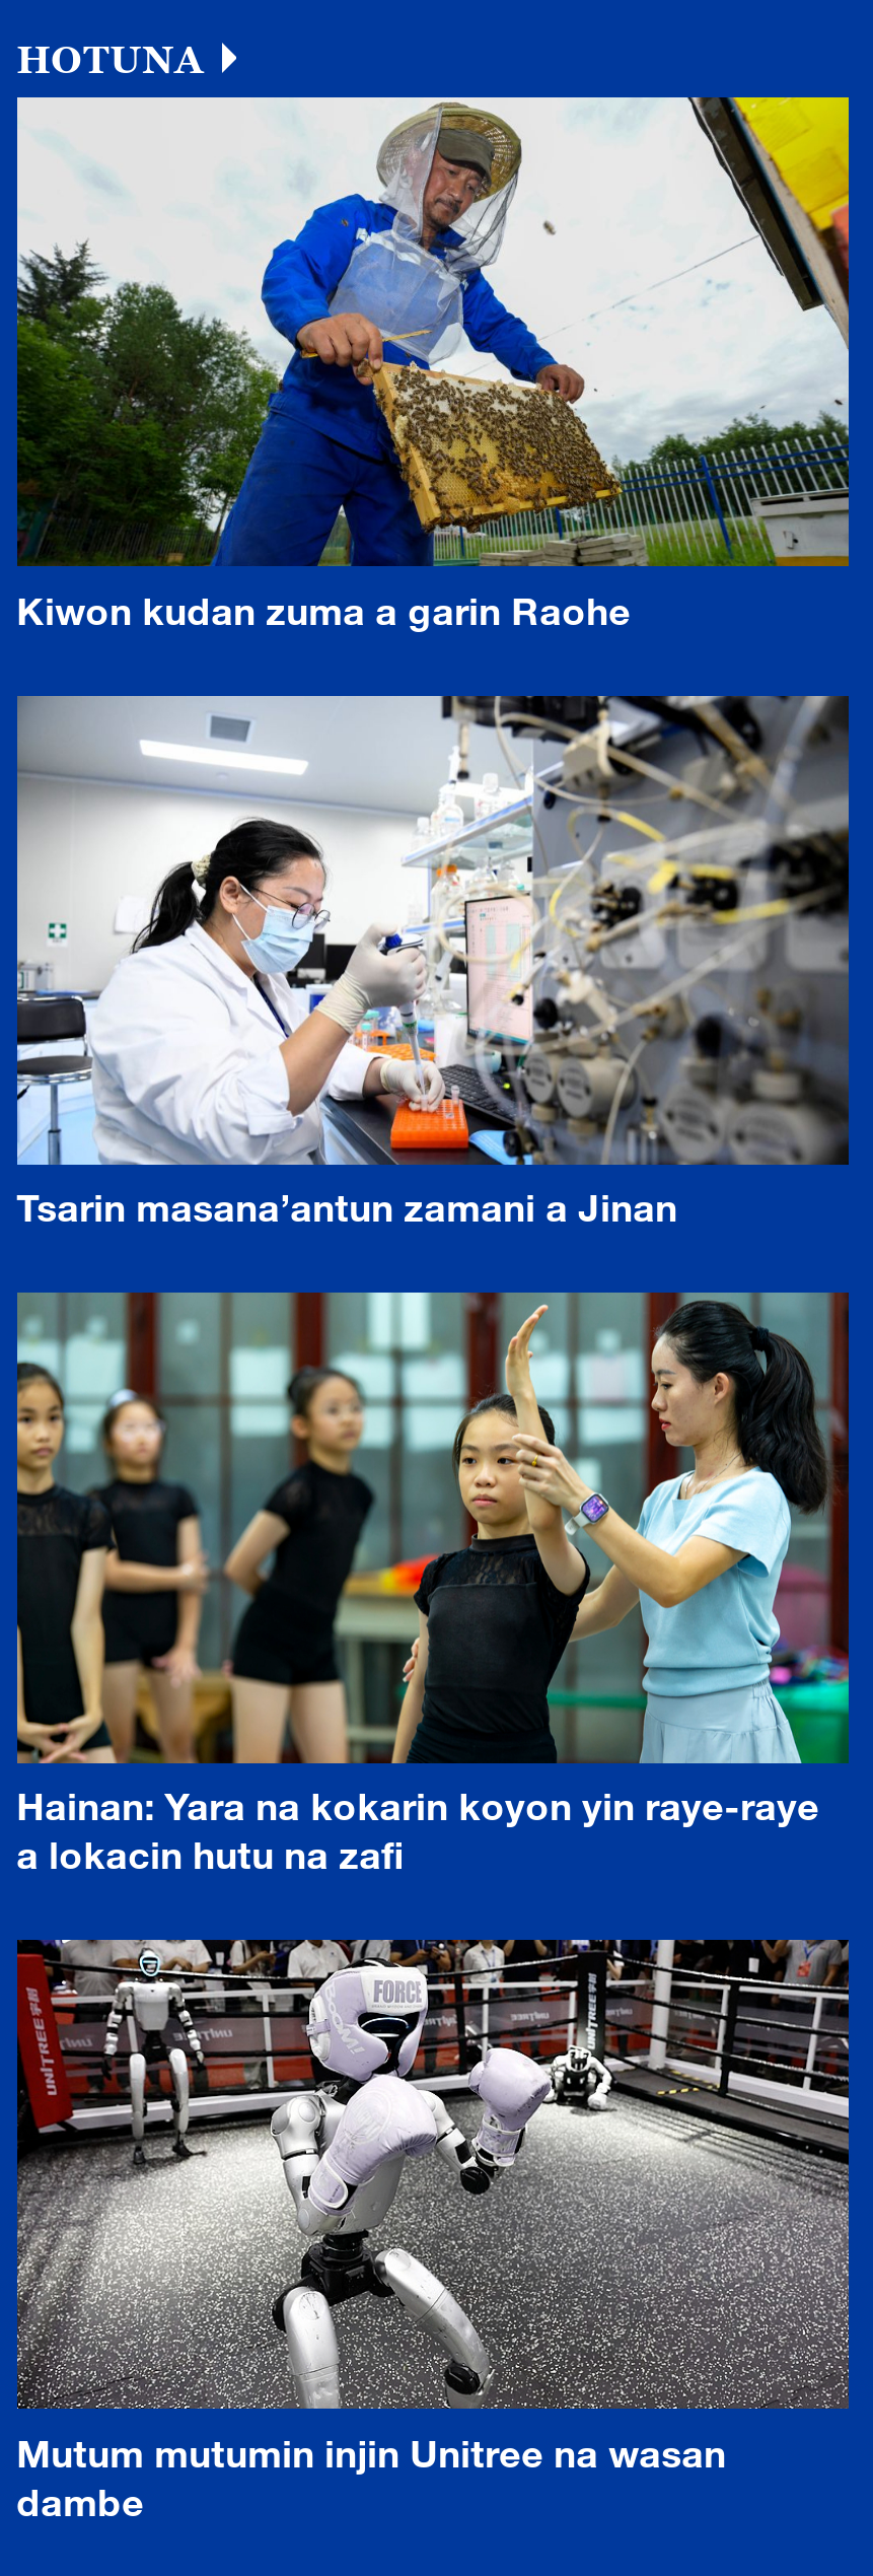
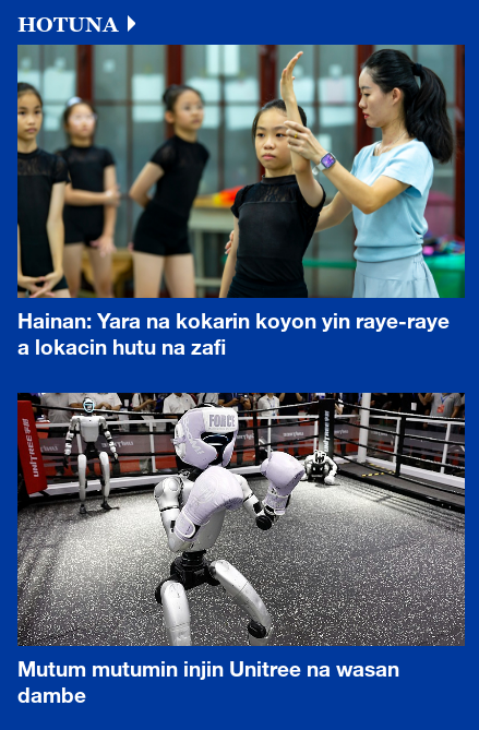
[15,94,851,632] [image] | Kiwon kudan zuma a garin Raohe -> none
[15,693,851,1230] [image] | Tsarin masana’antun zamani a Jinan -> none

